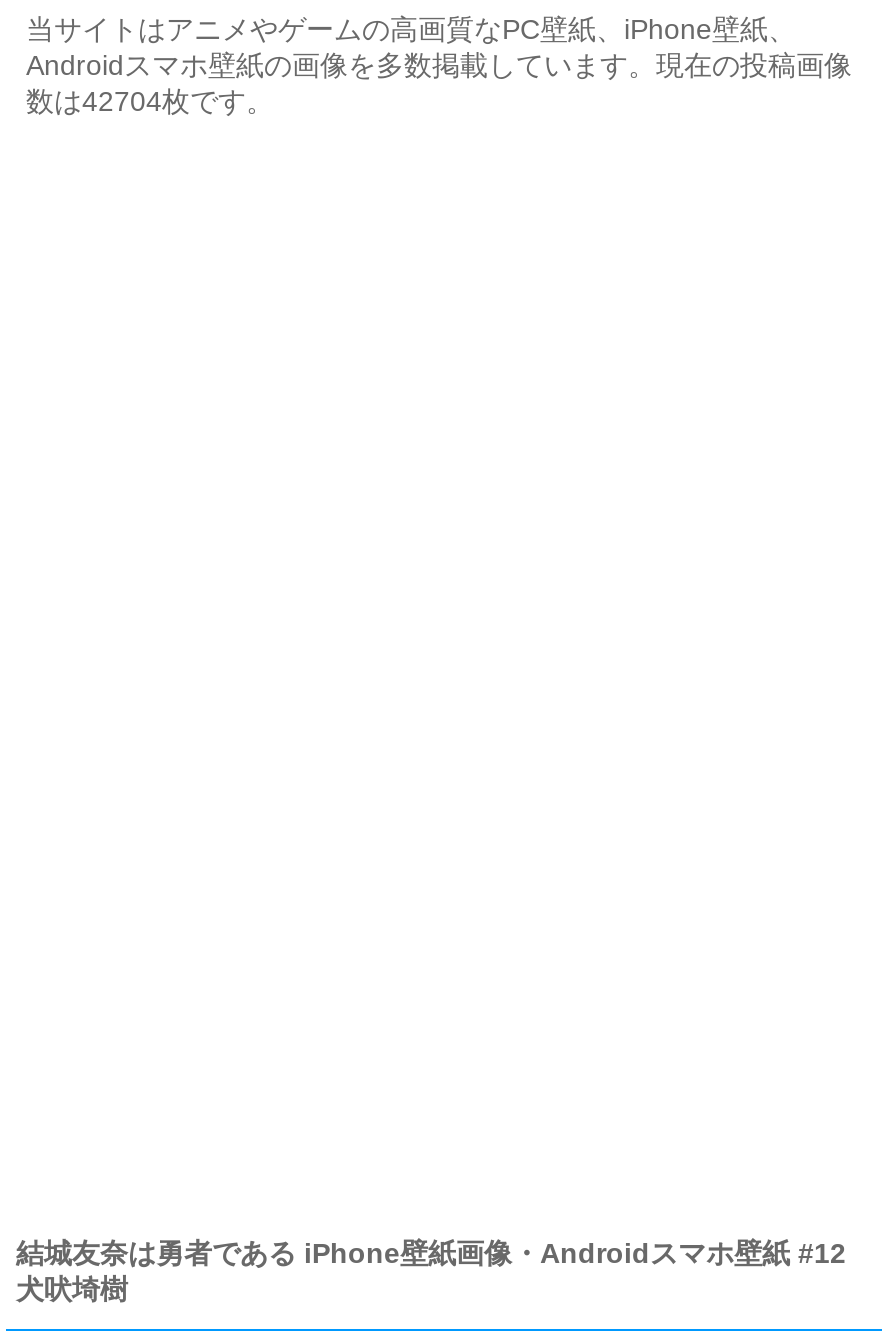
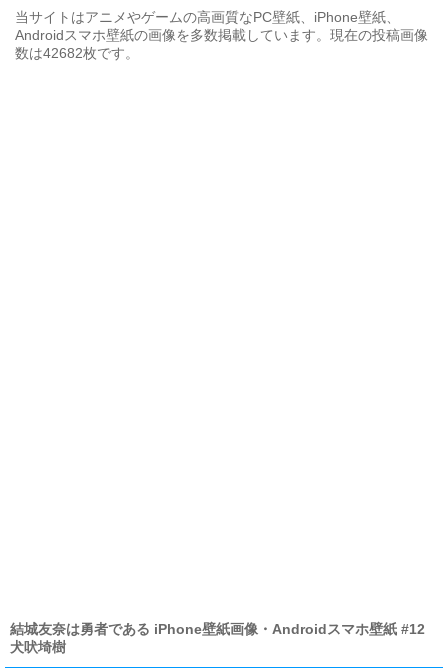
[26,85,274,117] 数は42704枚です。 -> [15,45,139,61] 数は42682枚です。

